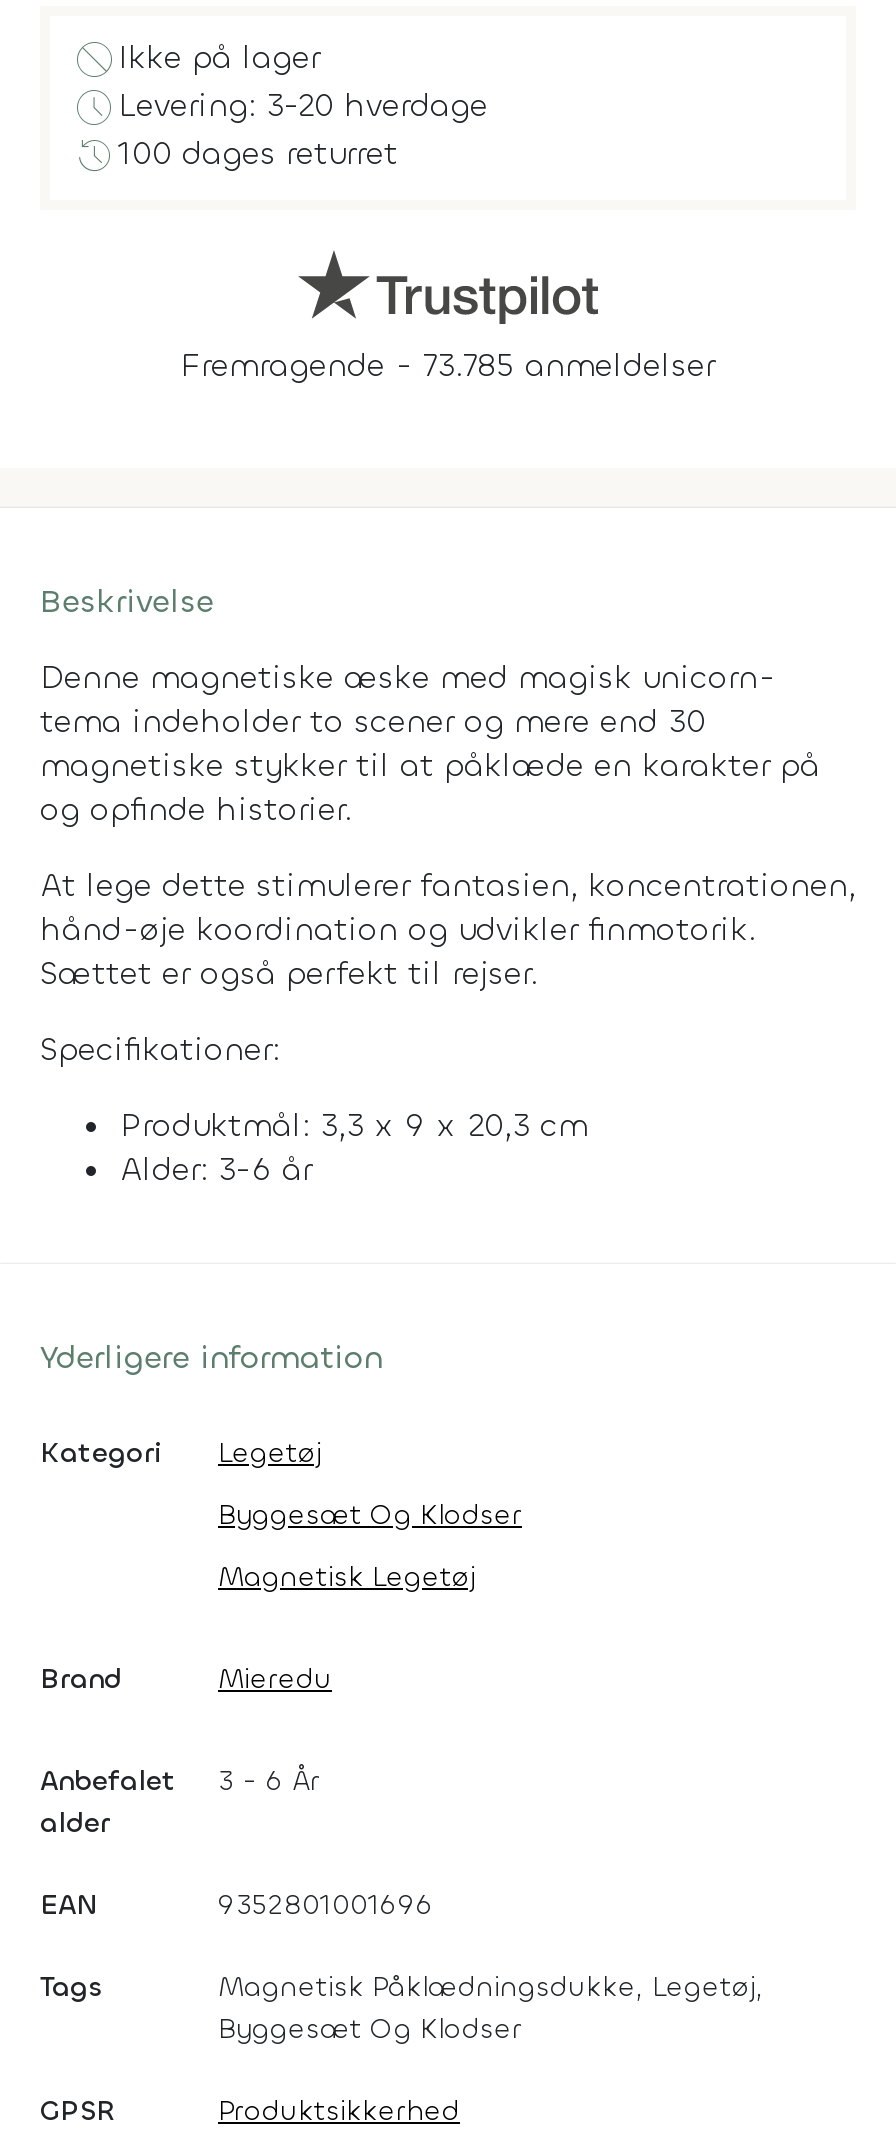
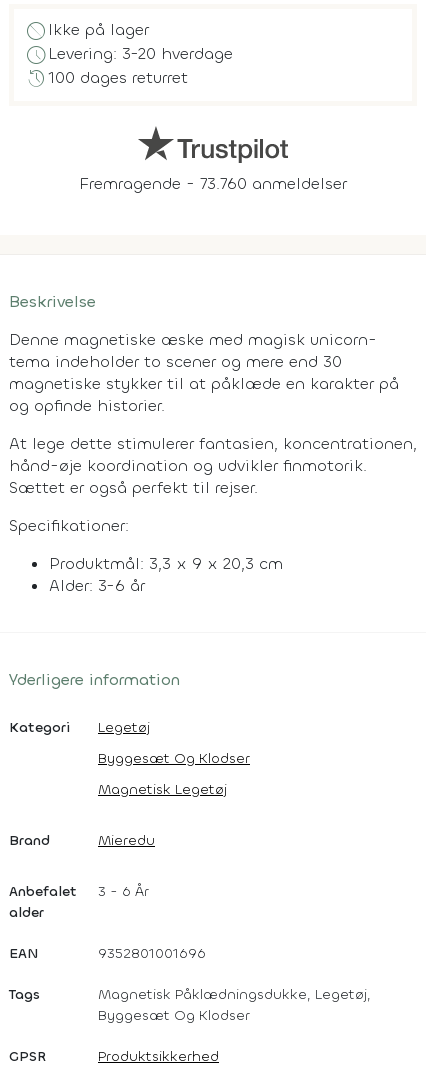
[181,344,715,386] Fremragende - 73.785 anmeldelser -> [79,173,347,194] Fremragende - 73.760 anmeldelser

